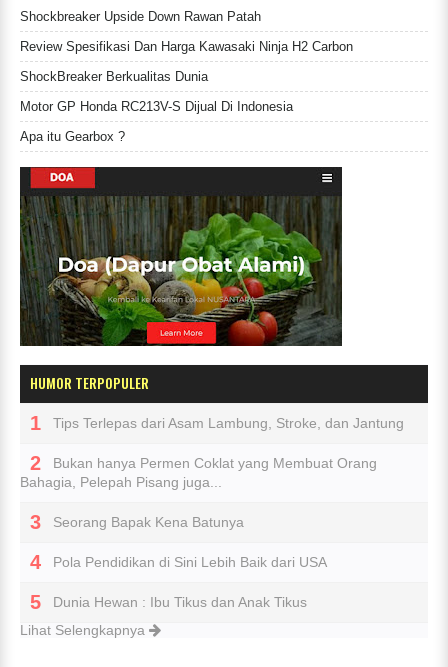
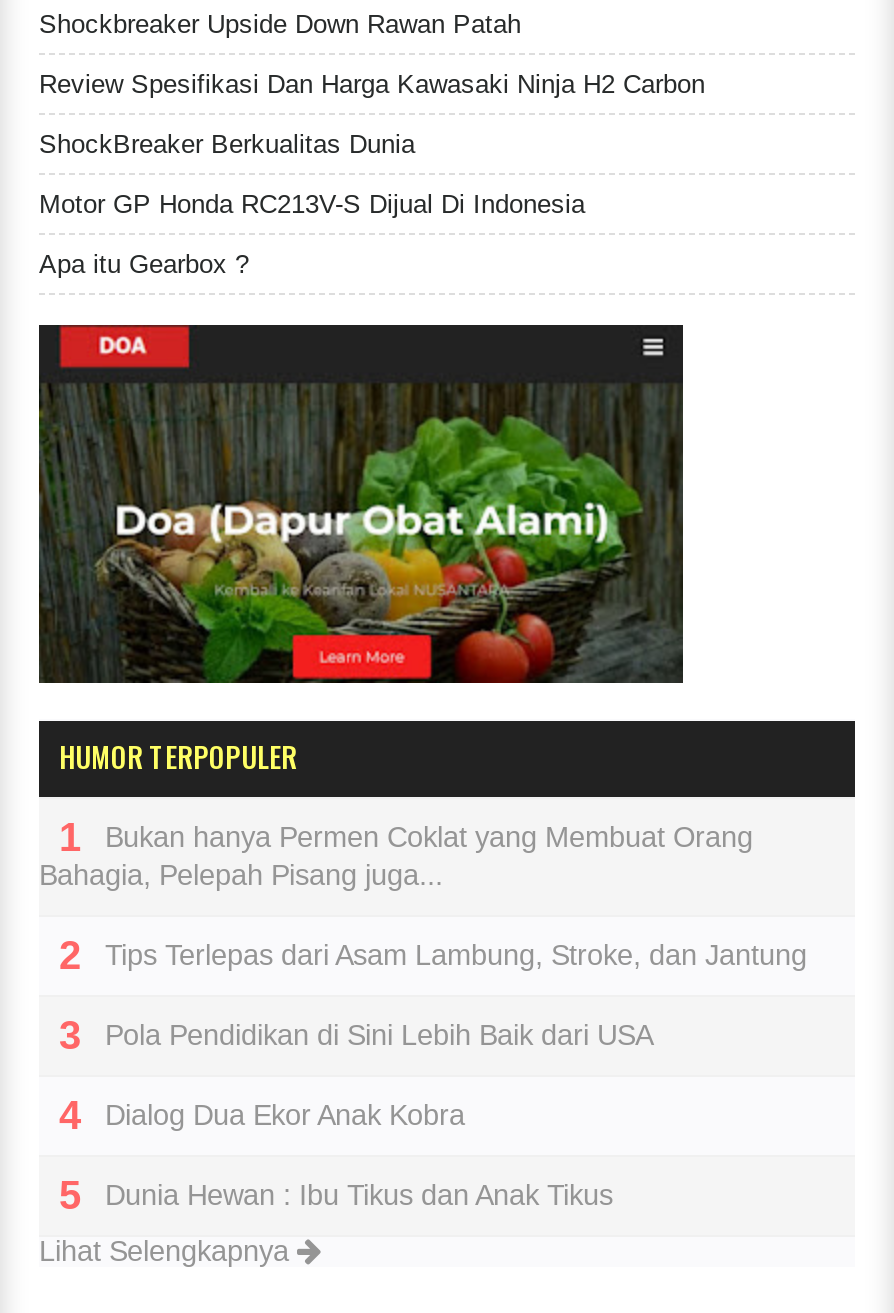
moved [53,415,404,431] -> [105,938,807,970]: Tips Terlepas dari Asam Lambung, Stroke, dan Jantung
moved [20,455,377,490] -> [39,820,753,890]: Bukan hanya Permen Coklat yang Membuat Orang | Bahagia, Pelepah Pisang juga...
[53,514,244,530] Seorang Bapak Kena Batunya -> none
moved [53,554,327,570] -> [105,1018,653,1050]: Pola Pendidikan di Sini Lebih Baik dari USA
none -> [105,1098,465,1130] Dialog Dua Ekor Anak Kobra

